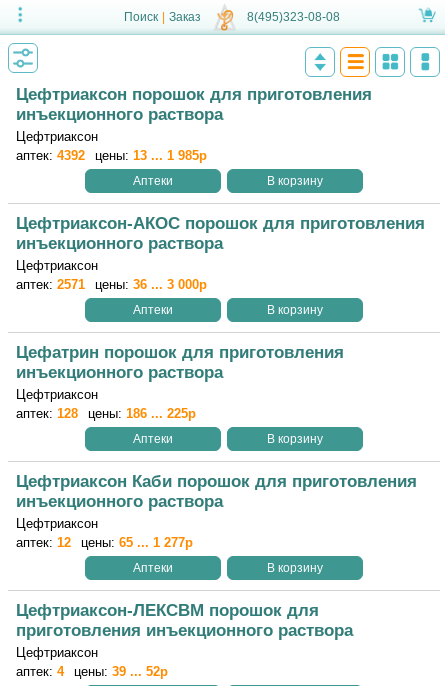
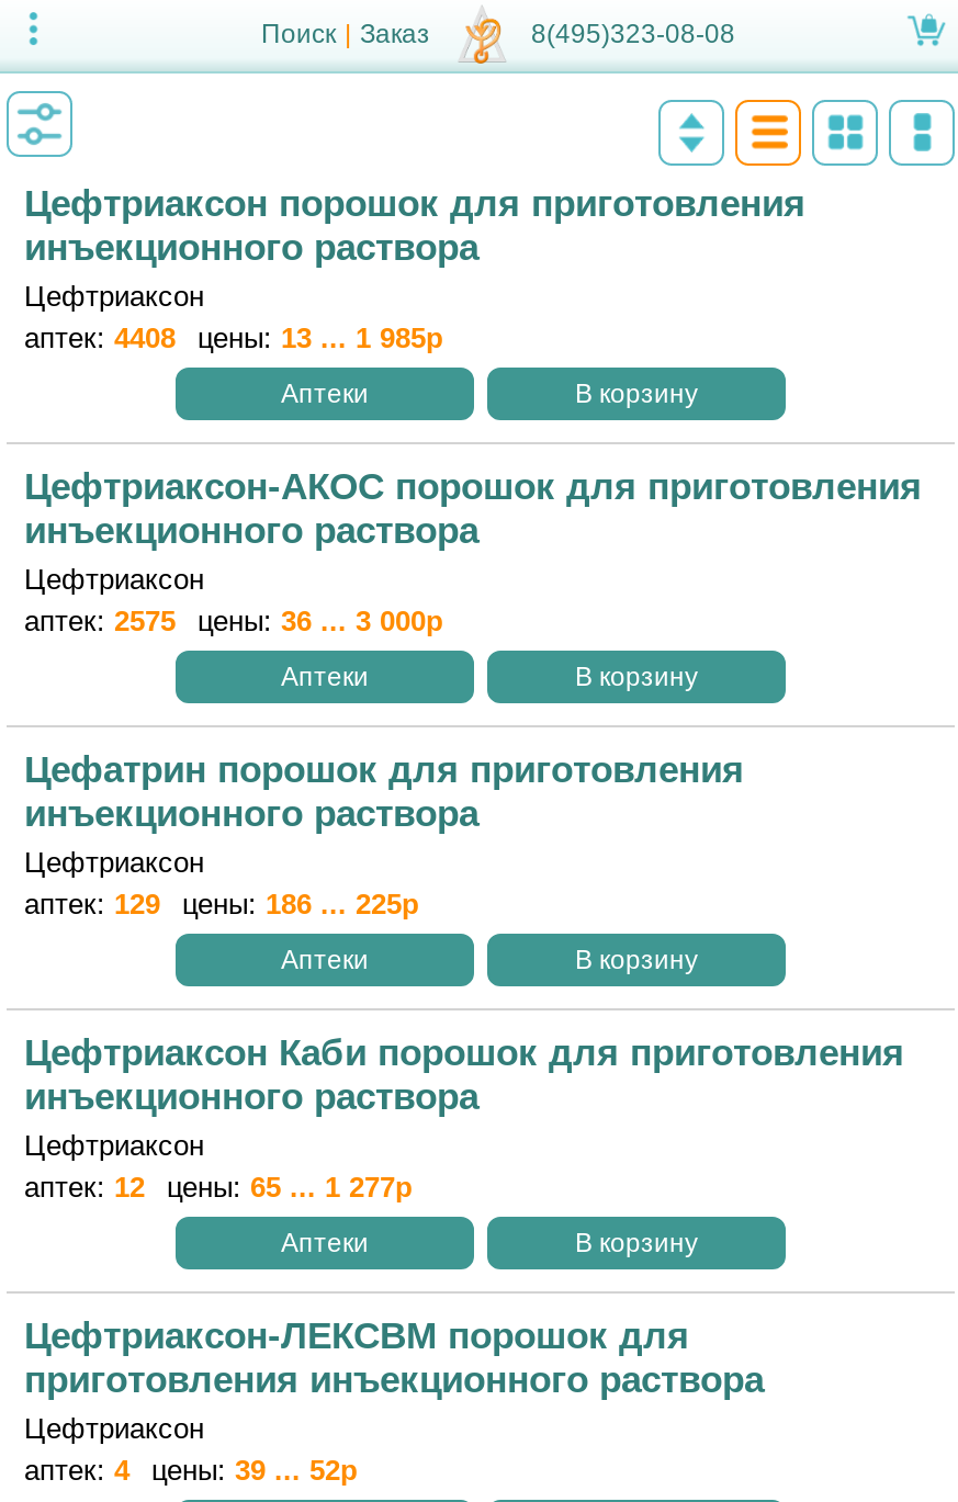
[16,148,207,163] аптек: 4392 цены: 13 ... 1 985р -> [24,321,443,354] аптек: 4408 цены: 13 ... 1 985р
[16,277,207,292] аптек: 2571 цены: 36 ... 3 000р -> [24,605,443,637] аптек: 2575 цены: 36 ... 3 000р
[16,406,196,421] аптек: 128 цены: 186 ... 225р -> [24,888,419,921] аптек: 129 цены: 186 ... 225р

